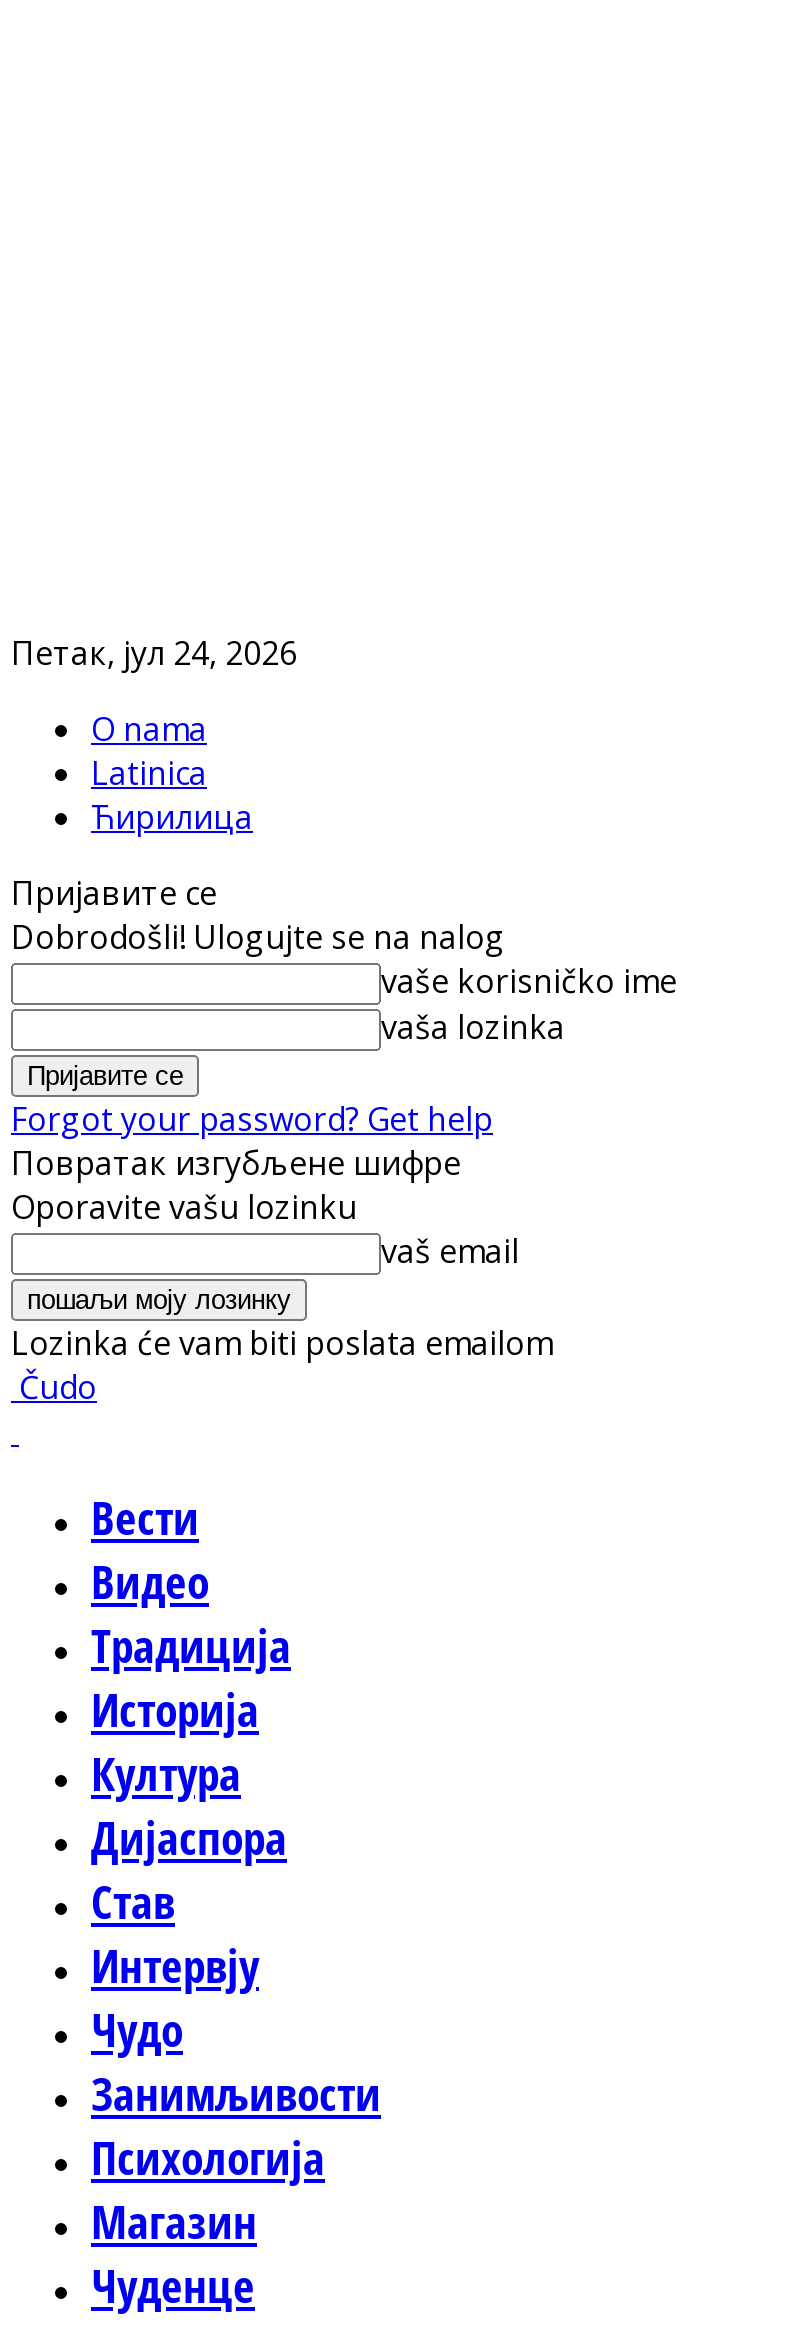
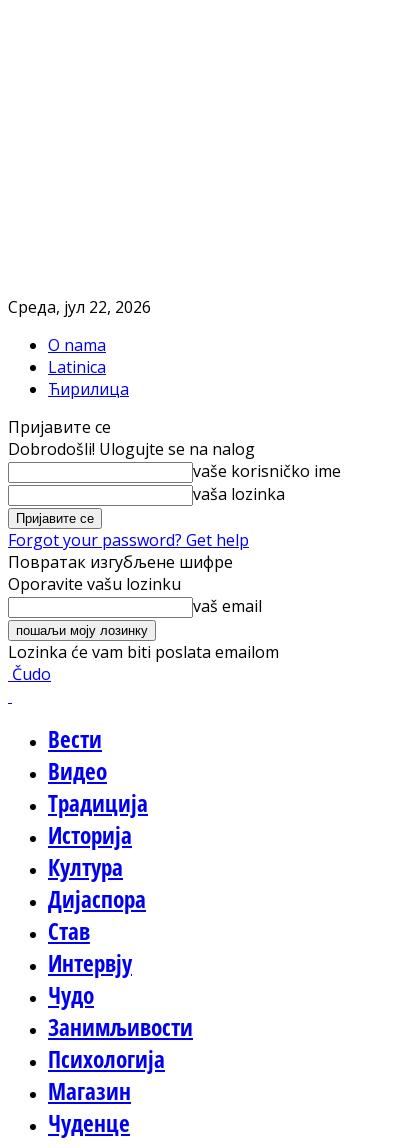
[11,631,297,675] Петак, јул 24, 2026 -> [8,296,151,318] Cреда, јул 22, 2026

